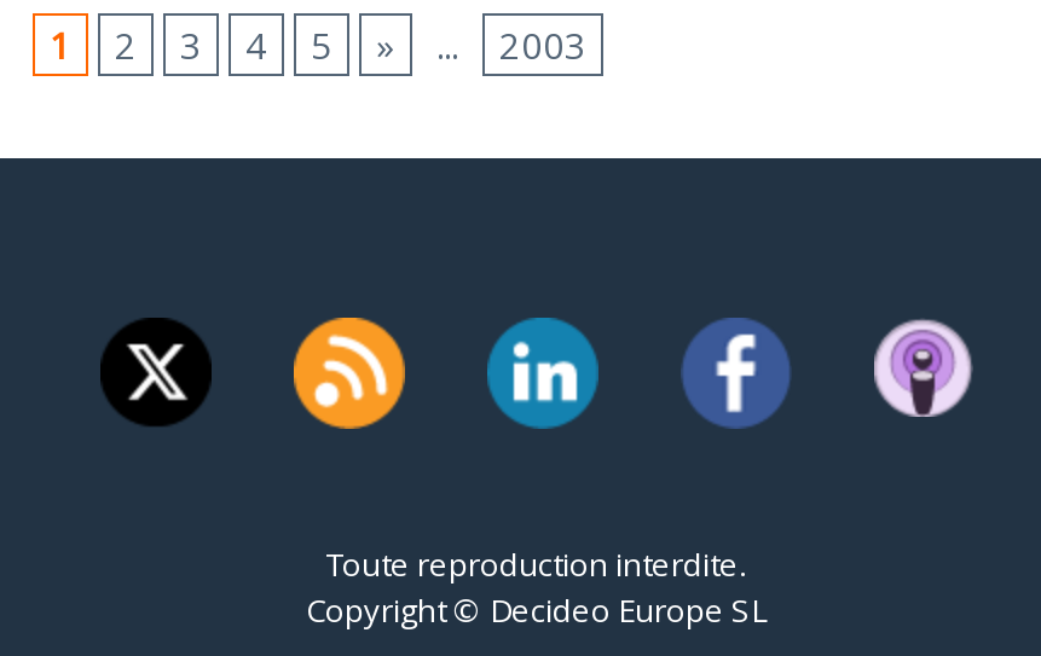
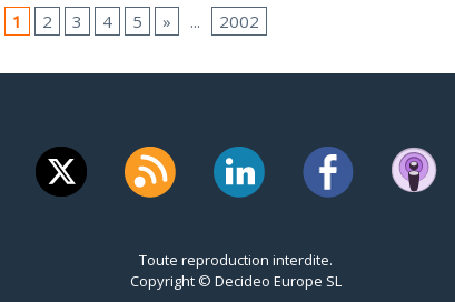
[499,19,586,68] 2003 -> [219,9,259,32] 2002

